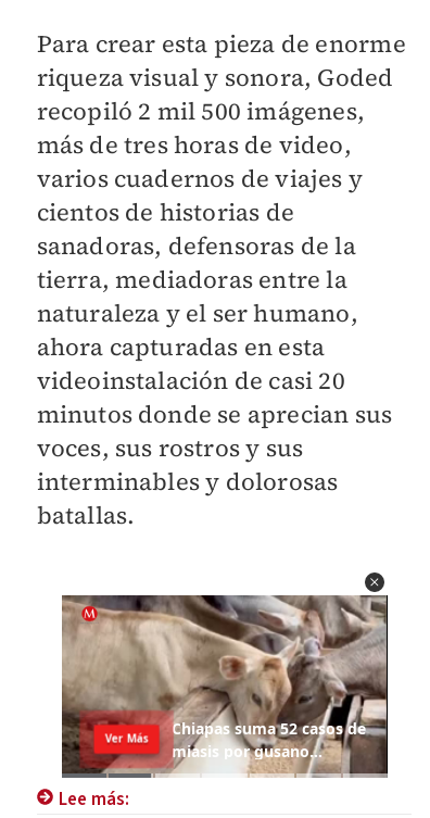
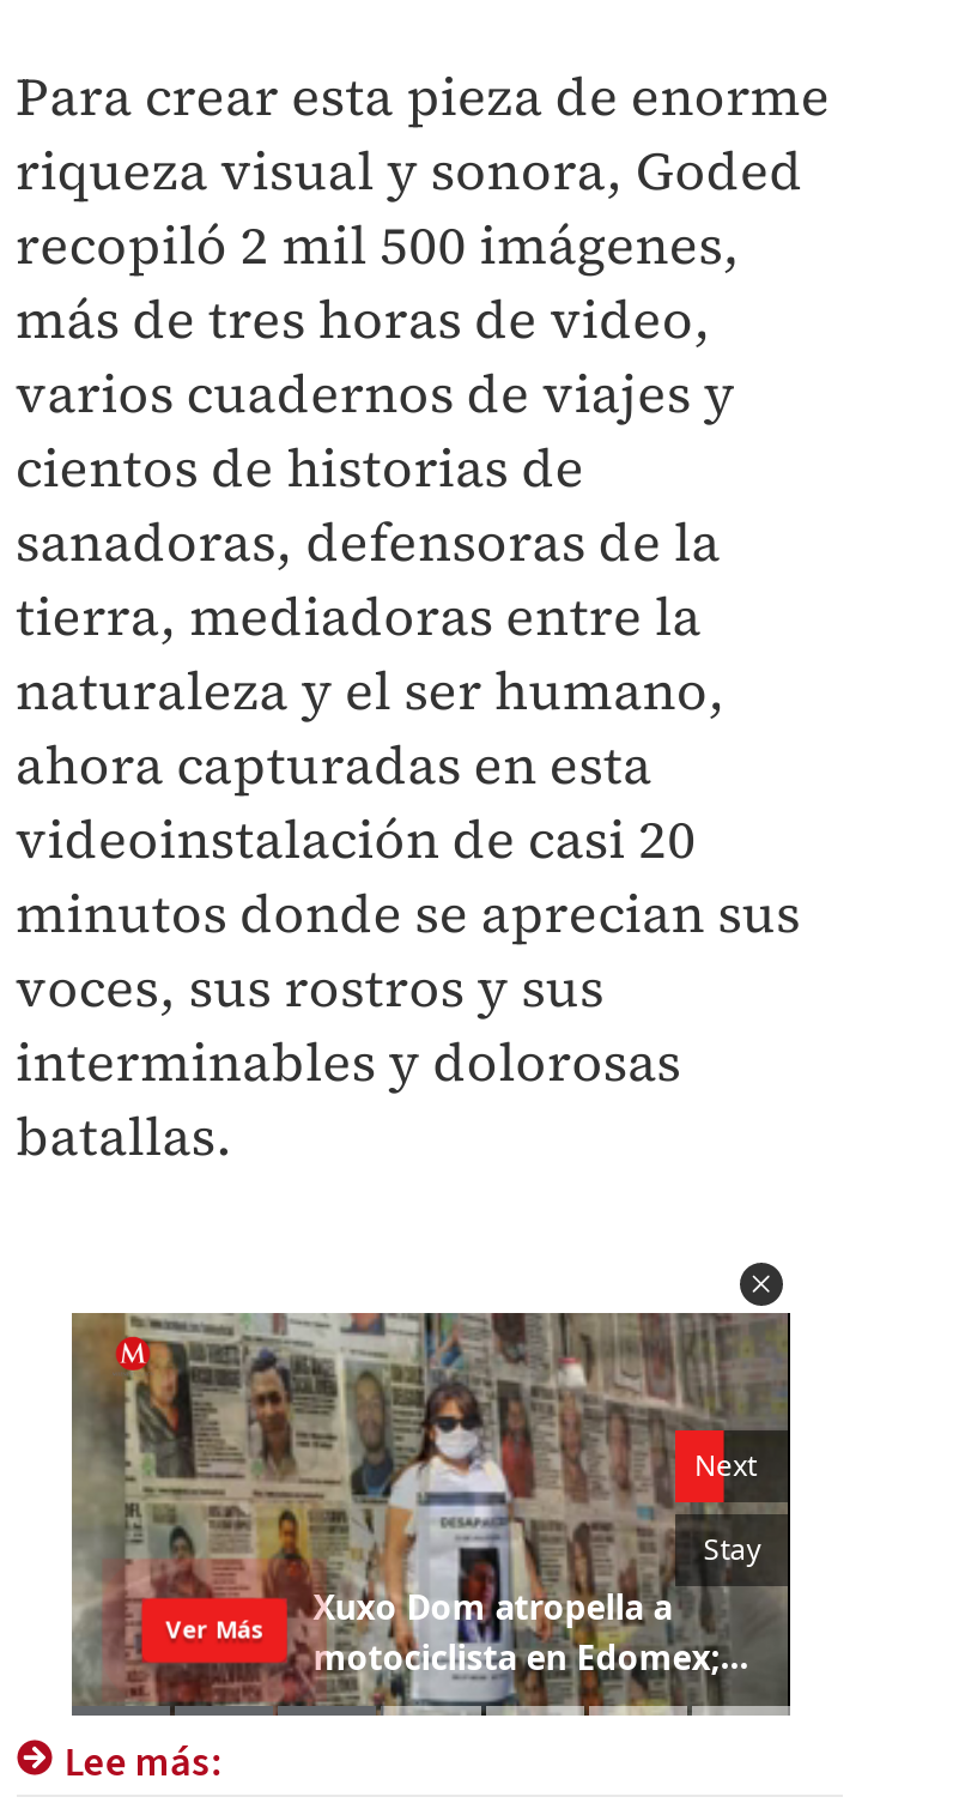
[62,595,388,778] [image] -> [72,1311,790,1718] [image]

